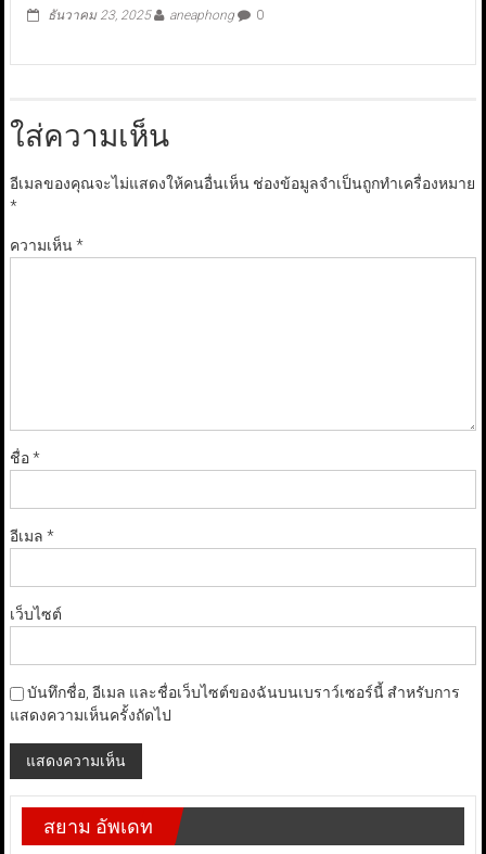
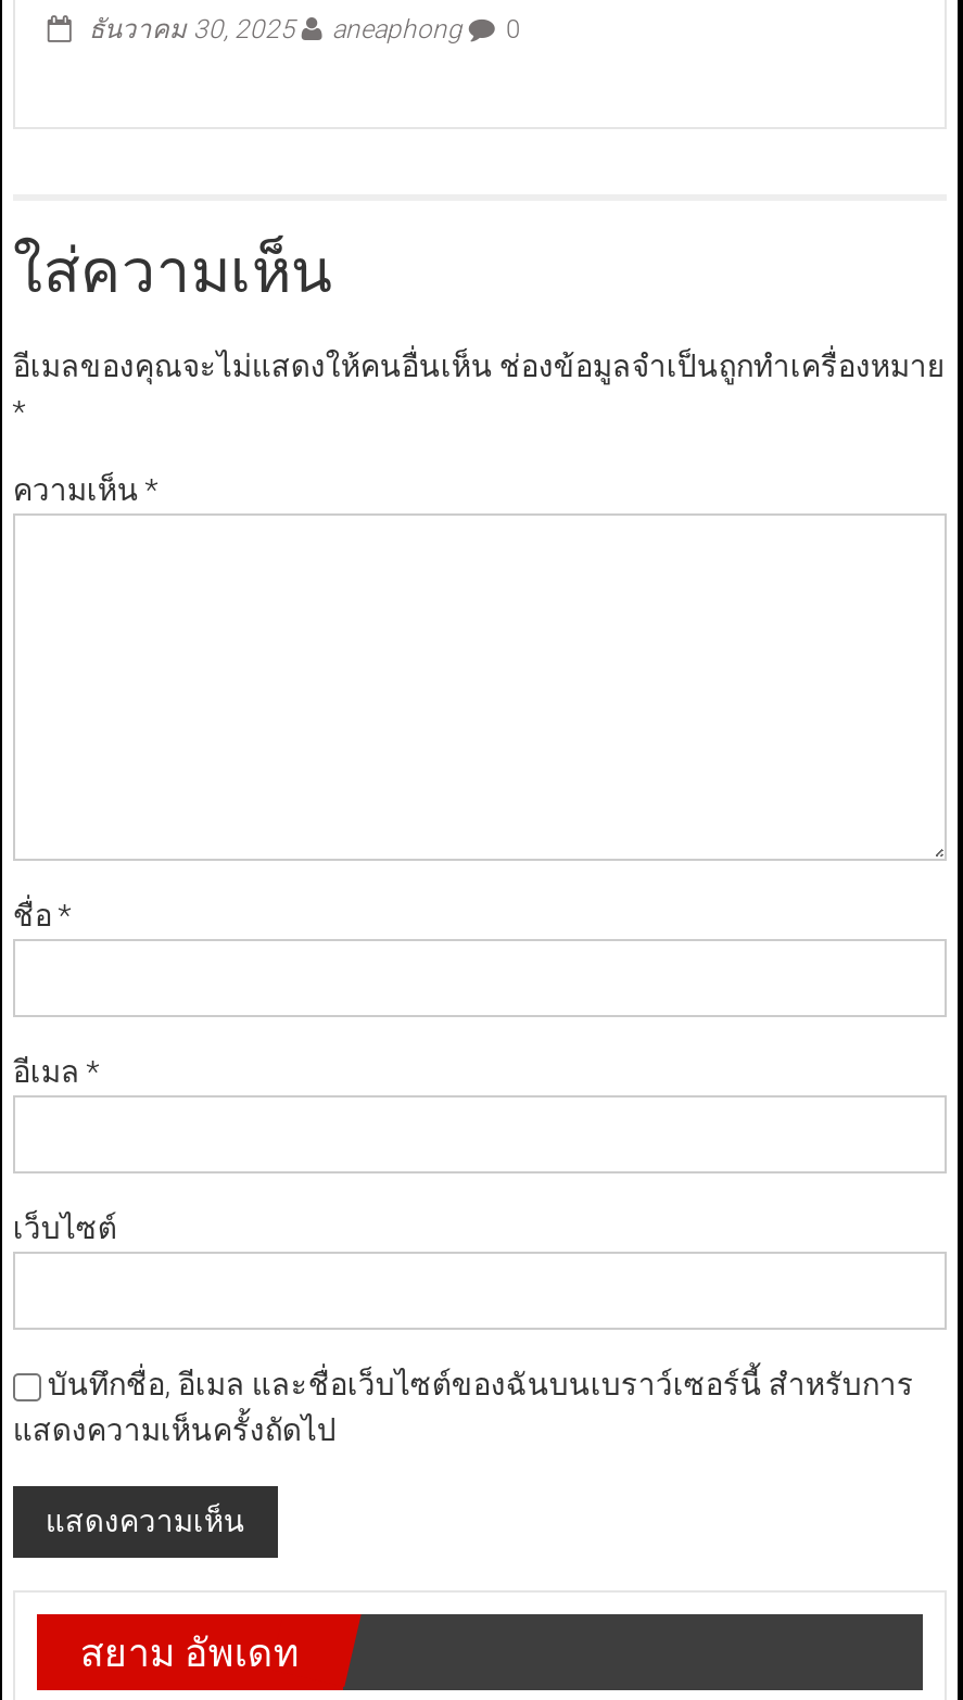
[48,8,151,23] ธันวาคม 23, 2025 -> [89,15,295,45] ธันวาคม 30, 2025

